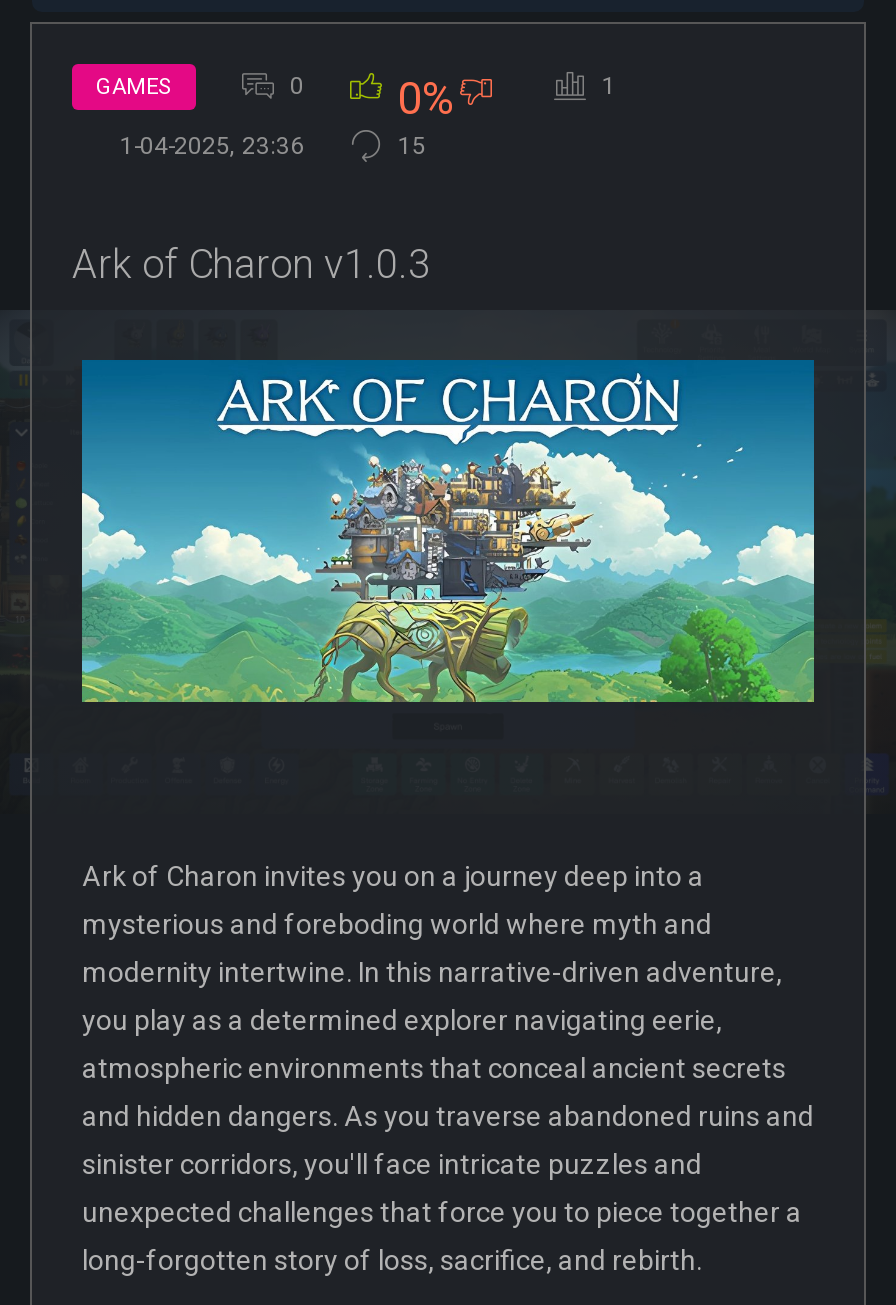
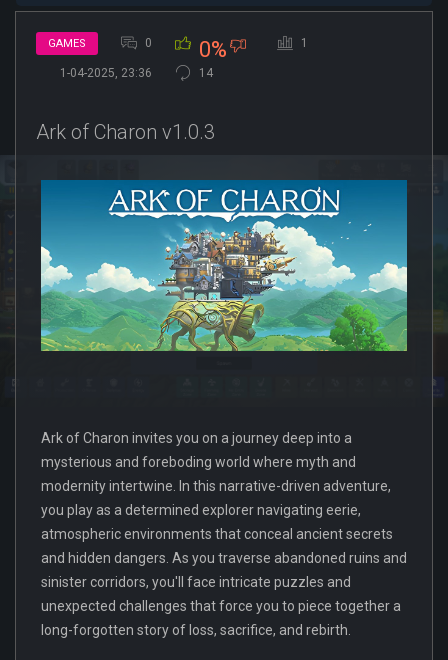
[398,132,426,160] 15 -> [199,66,213,80] 14

